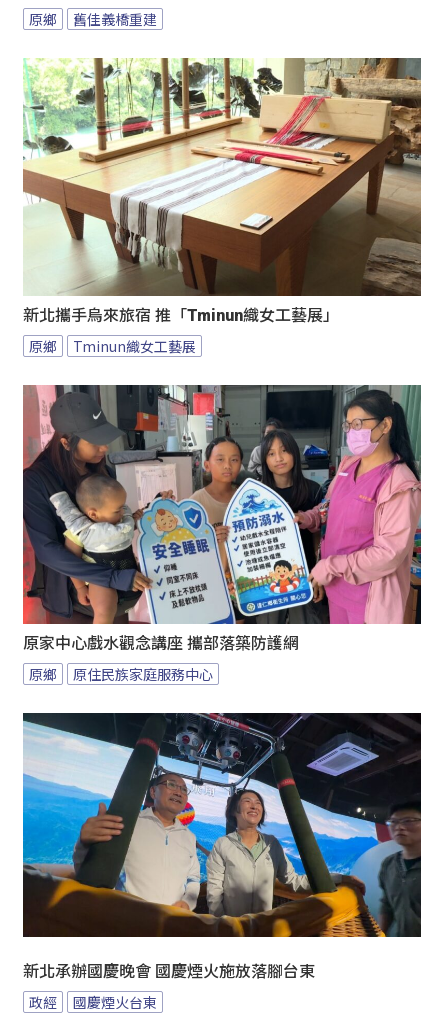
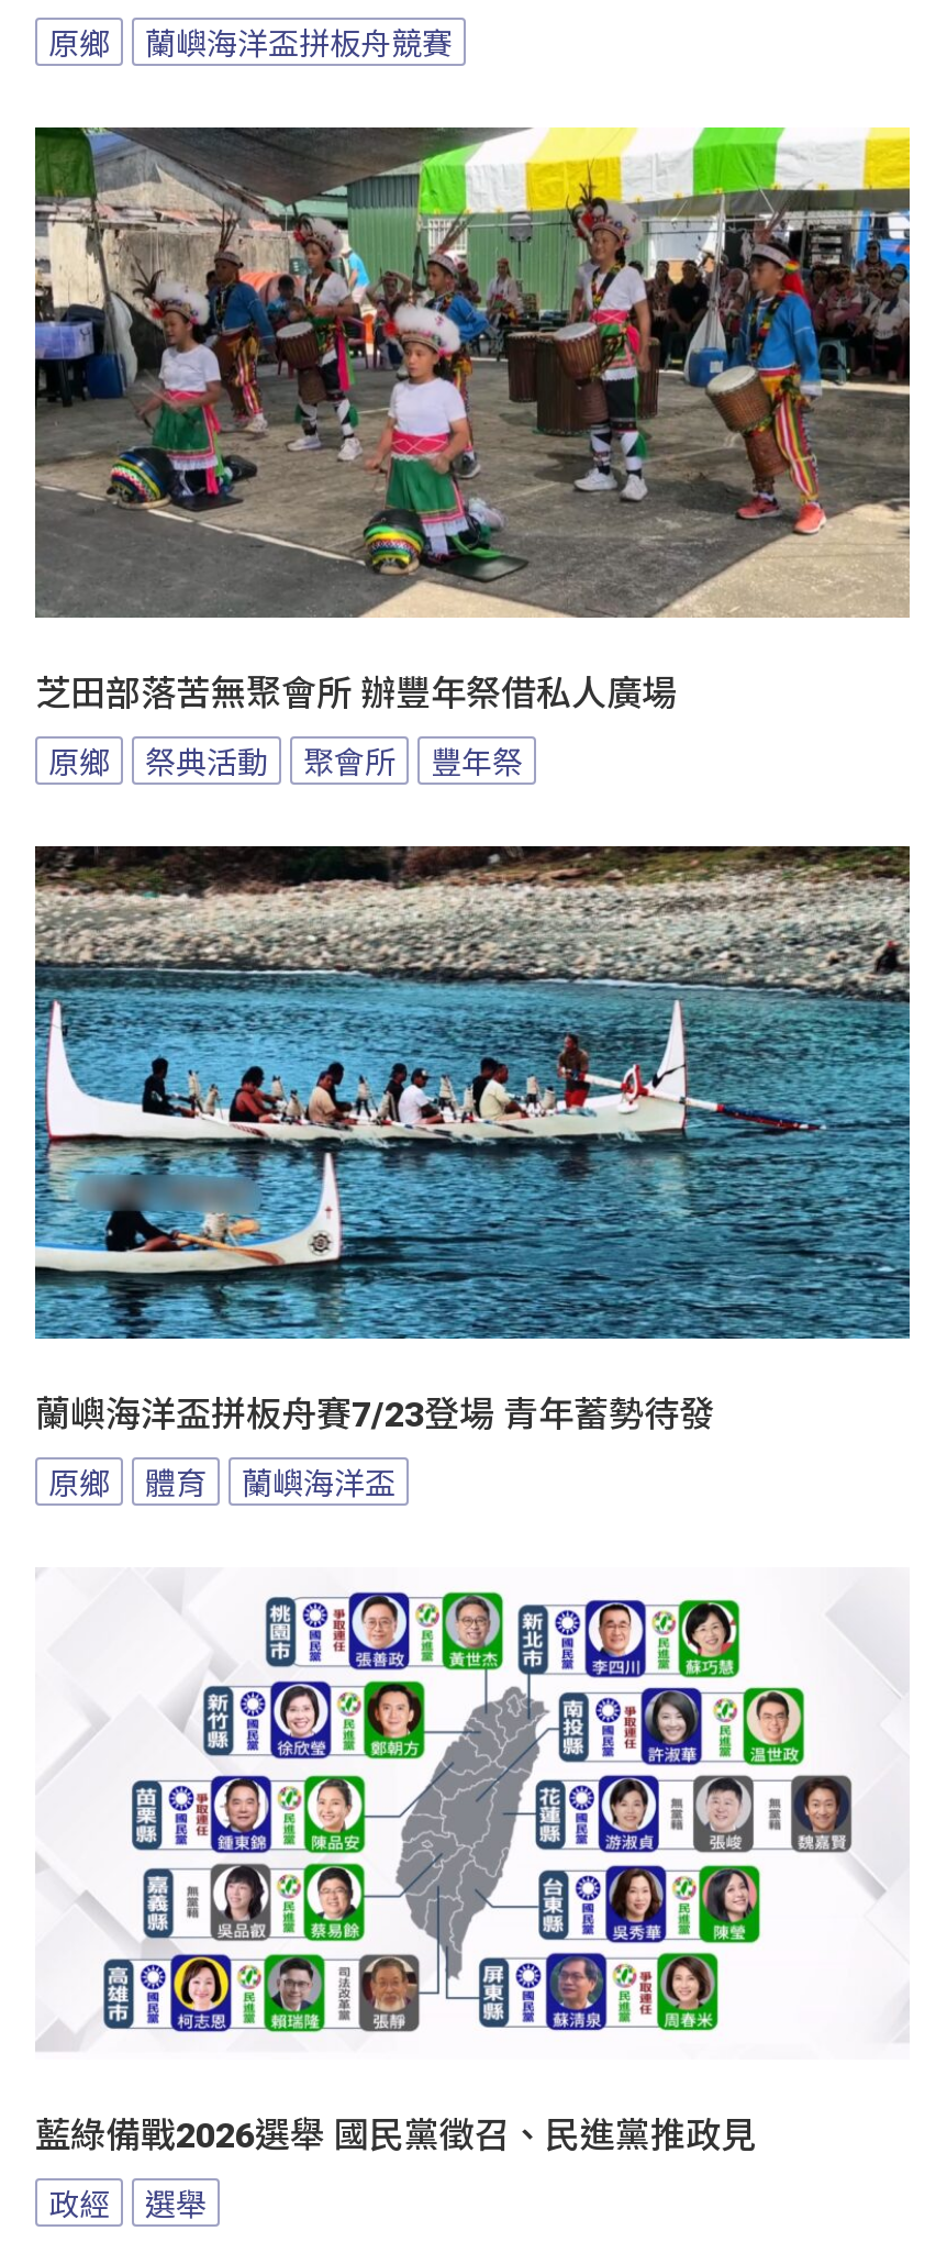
[73,9,157,29] 舊佳義橋重建 -> [145,19,453,63] 蘭嶼海洋盃拼板舟競賽
[22,57,422,325] [image] | 新北攜手烏來旅宿 推「Tminun織女工藝展」 -> [33,125,912,715] [image] | 芝田部落苦無聚會所 辦豐年祭借私人廣場
[73,336,196,356] Tminun織女工藝展 -> [145,739,523,783] 祭典活動 | 聚會所 | 豐年祭
[22,384,422,653] [image] | 原家中心戲水觀念講座 攜部落築防護網 -> [33,844,912,1436] [image] | 蘭嶼海洋盃拼板舟賽7/23登場 青年蓄勢待發
[73,664,213,684] 原住民族家庭服務中心 -> [145,1460,395,1504] 體育 | 蘭嶼海洋盃
[22,712,422,981] [image] | 新北承辦國慶晚會 國慶煙火施放落腳台東 -> [35,1567,910,2156] [image] | 藍綠備戰2026選舉 國民黨徵召、民進黨推政見
[73,992,157,1012] 國慶煙火台東 -> [145,2180,207,2224] 選舉

